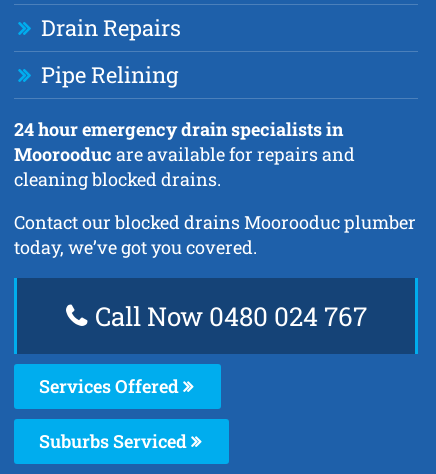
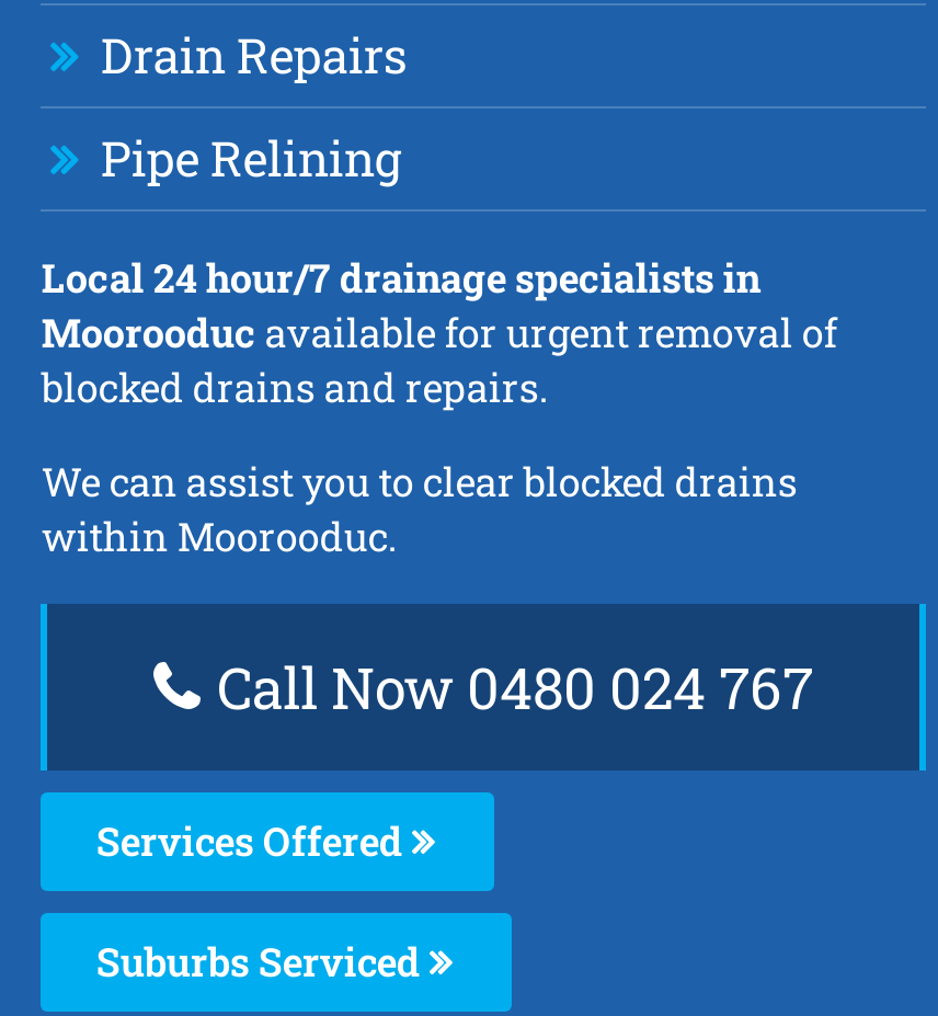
[14,117,355,191] 24 hour emergency drain specialists in | Moorooduc are available for repairs and | cleaning blocked drains. -> [41,251,837,413] Local 24 hour/7 drainage specialists in | Moorooduc available for urgent removal of | blocked drains and repairs.
[14,210,416,259] Contact our blocked drains Moorooduc plumber | today, we’ve got you covered. -> [41,455,798,562] We can assist you to clear blocked drains | within Moorooduc.

